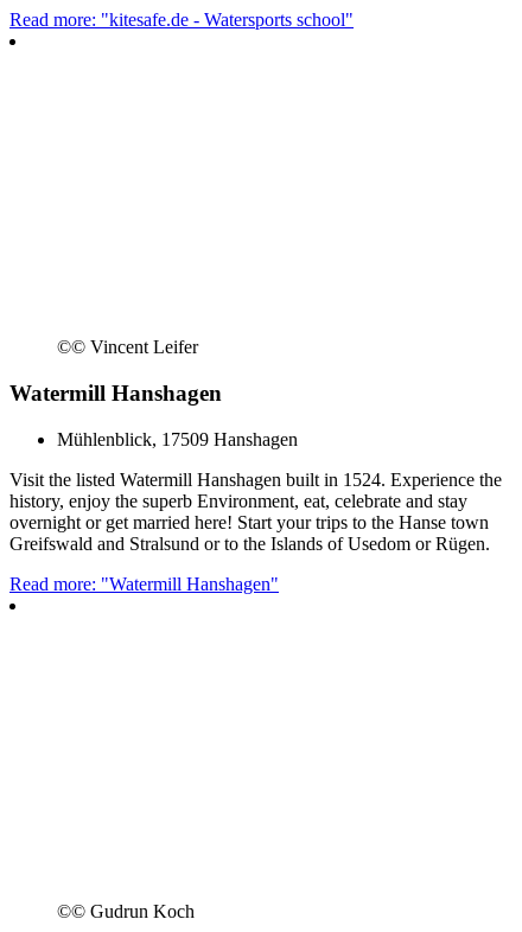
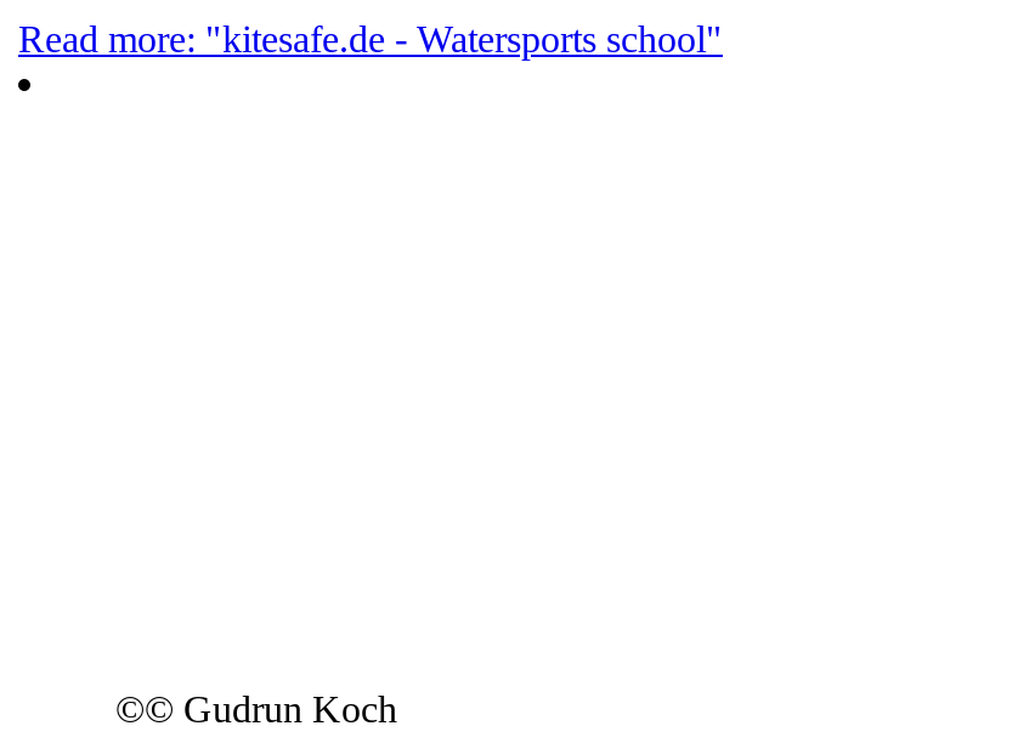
[9,337,502,593] ©© Vincent Leifer | Watermill Hanshagen | Mühlenblick, 17509 Hanshagen | Visit the listed Watermill Hanshagen built in 1524. Experience the | history, enjoy the superb Environment, eat, celebrate and stay | overnight or get married here! Start your trips to the Hanse town | Greifswald and Stralsund or to the Islands of Usedom or Rügen. | Read more: "Watermill Hanshagen" -> none

